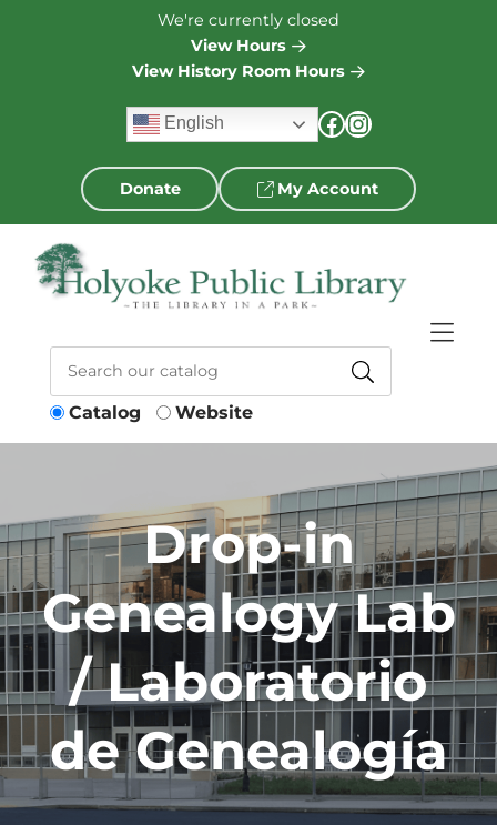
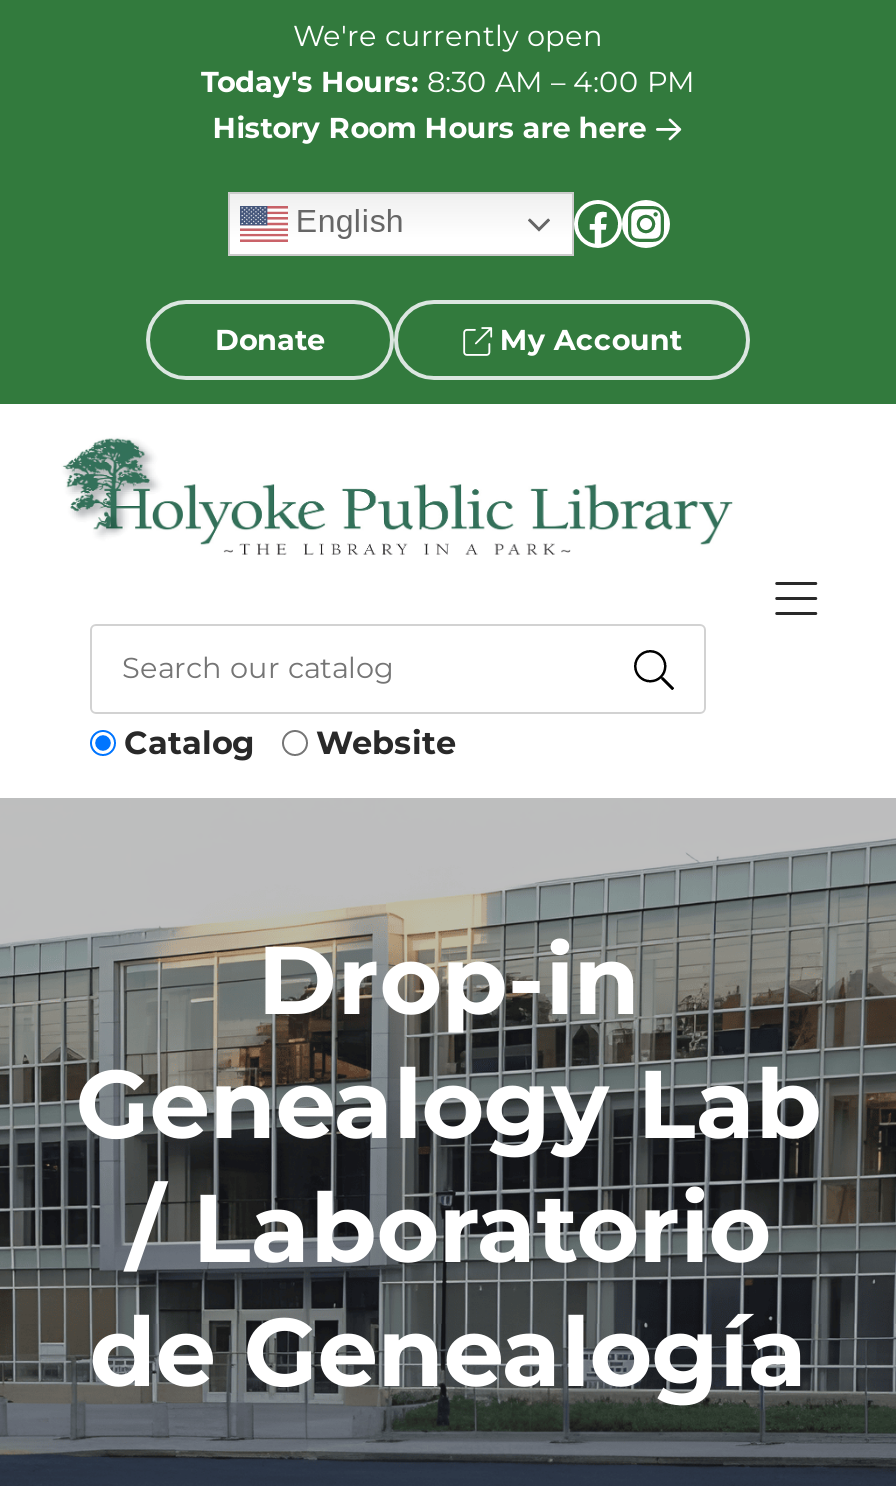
[132,10,349,81] We're currently closed | View Hours | View History Room Hours -> [201,18,695,146] We're currently open | Today's Hours: 8:30 AM – 4:00 PM | History Room Hours are here

